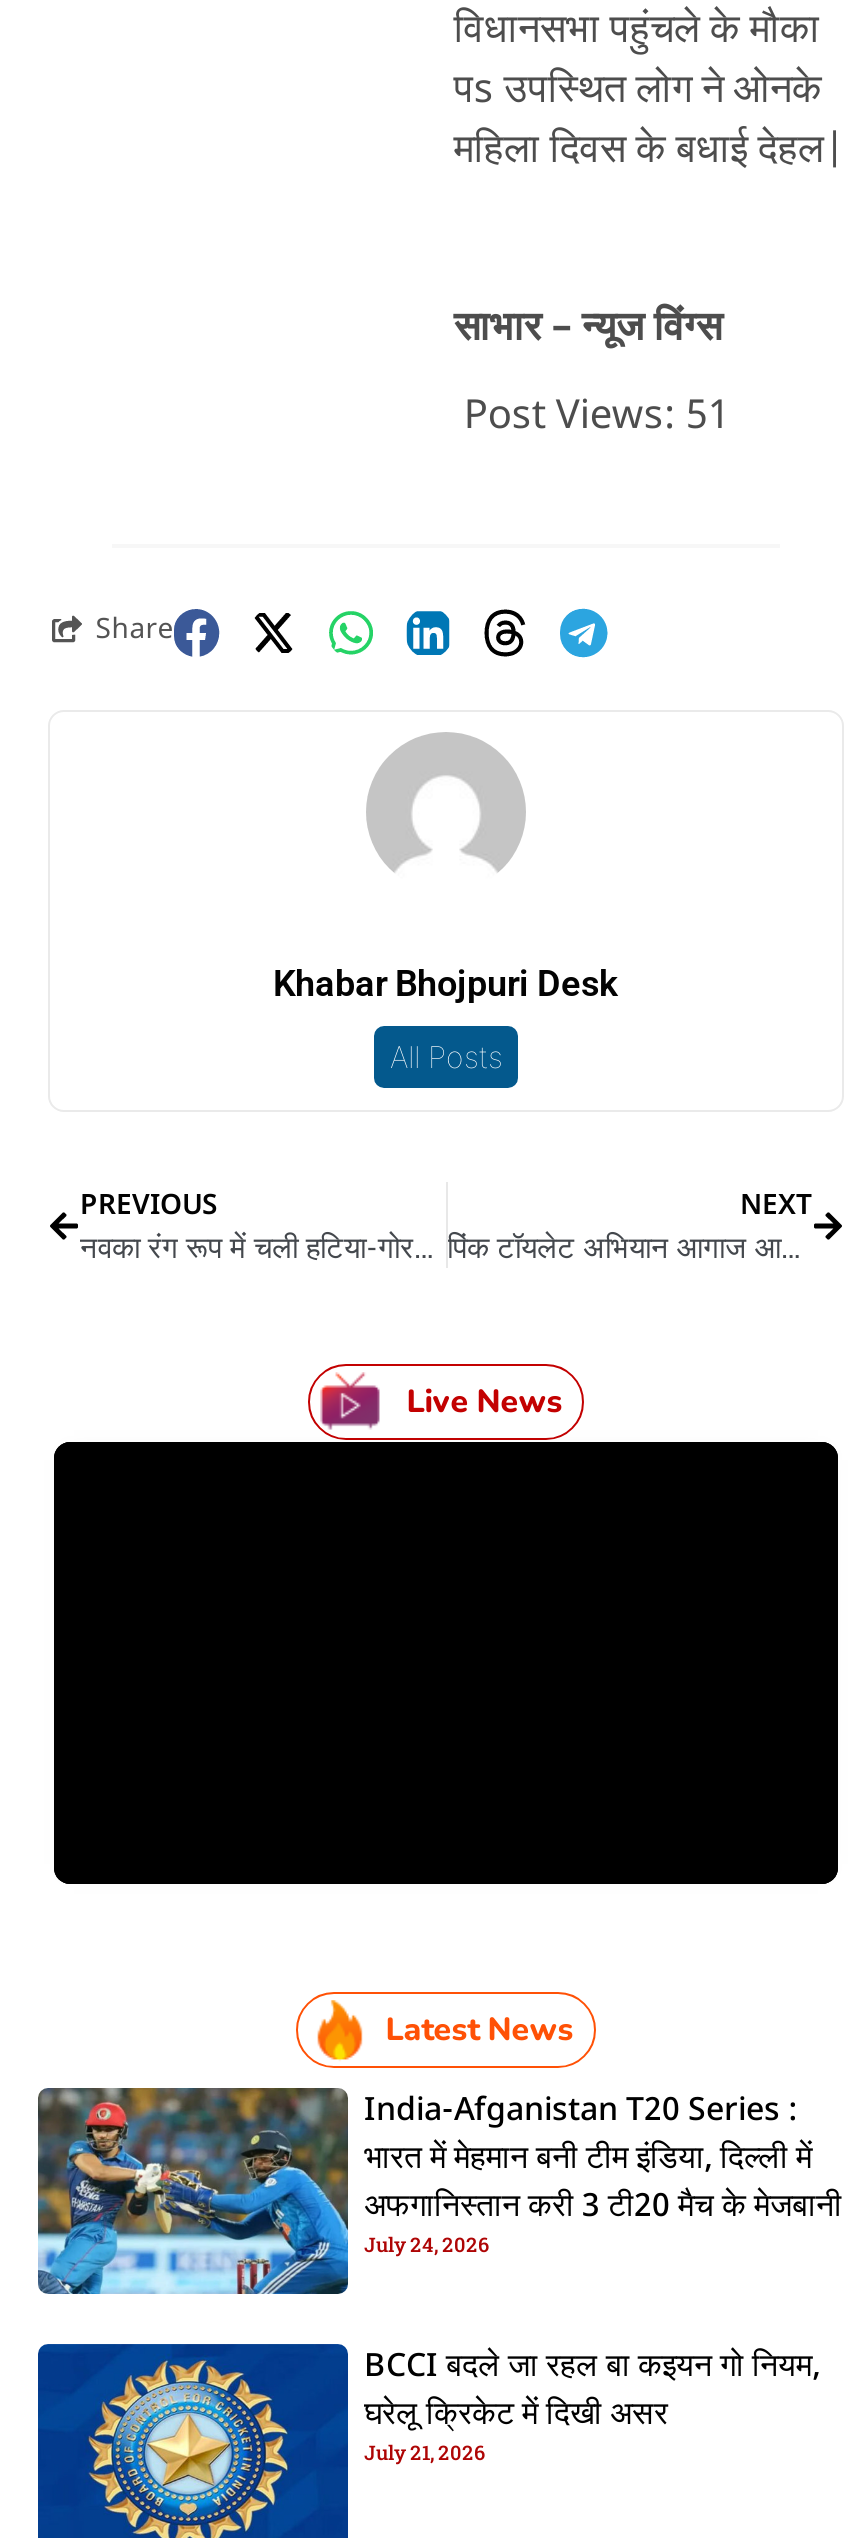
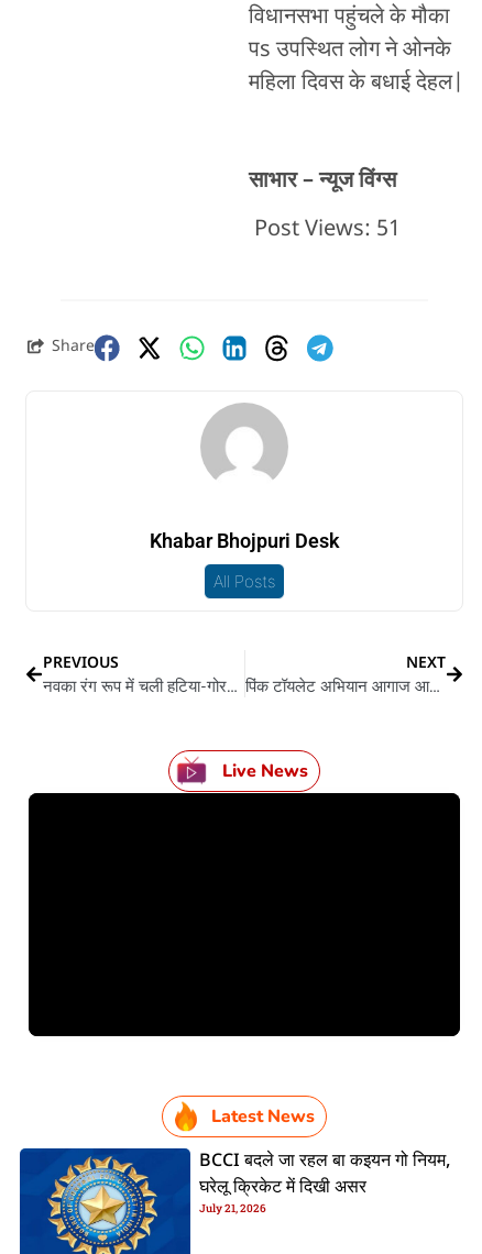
[36,2086,842,2326] [image] | India-Afganistan T20 Series : | भारत में मेहमान बनी टीम इंडिया, दिल्ली में | अफगानिस्तान करी 3 टी20 मैच के मेजबानी | July 24, 2026 -> none

